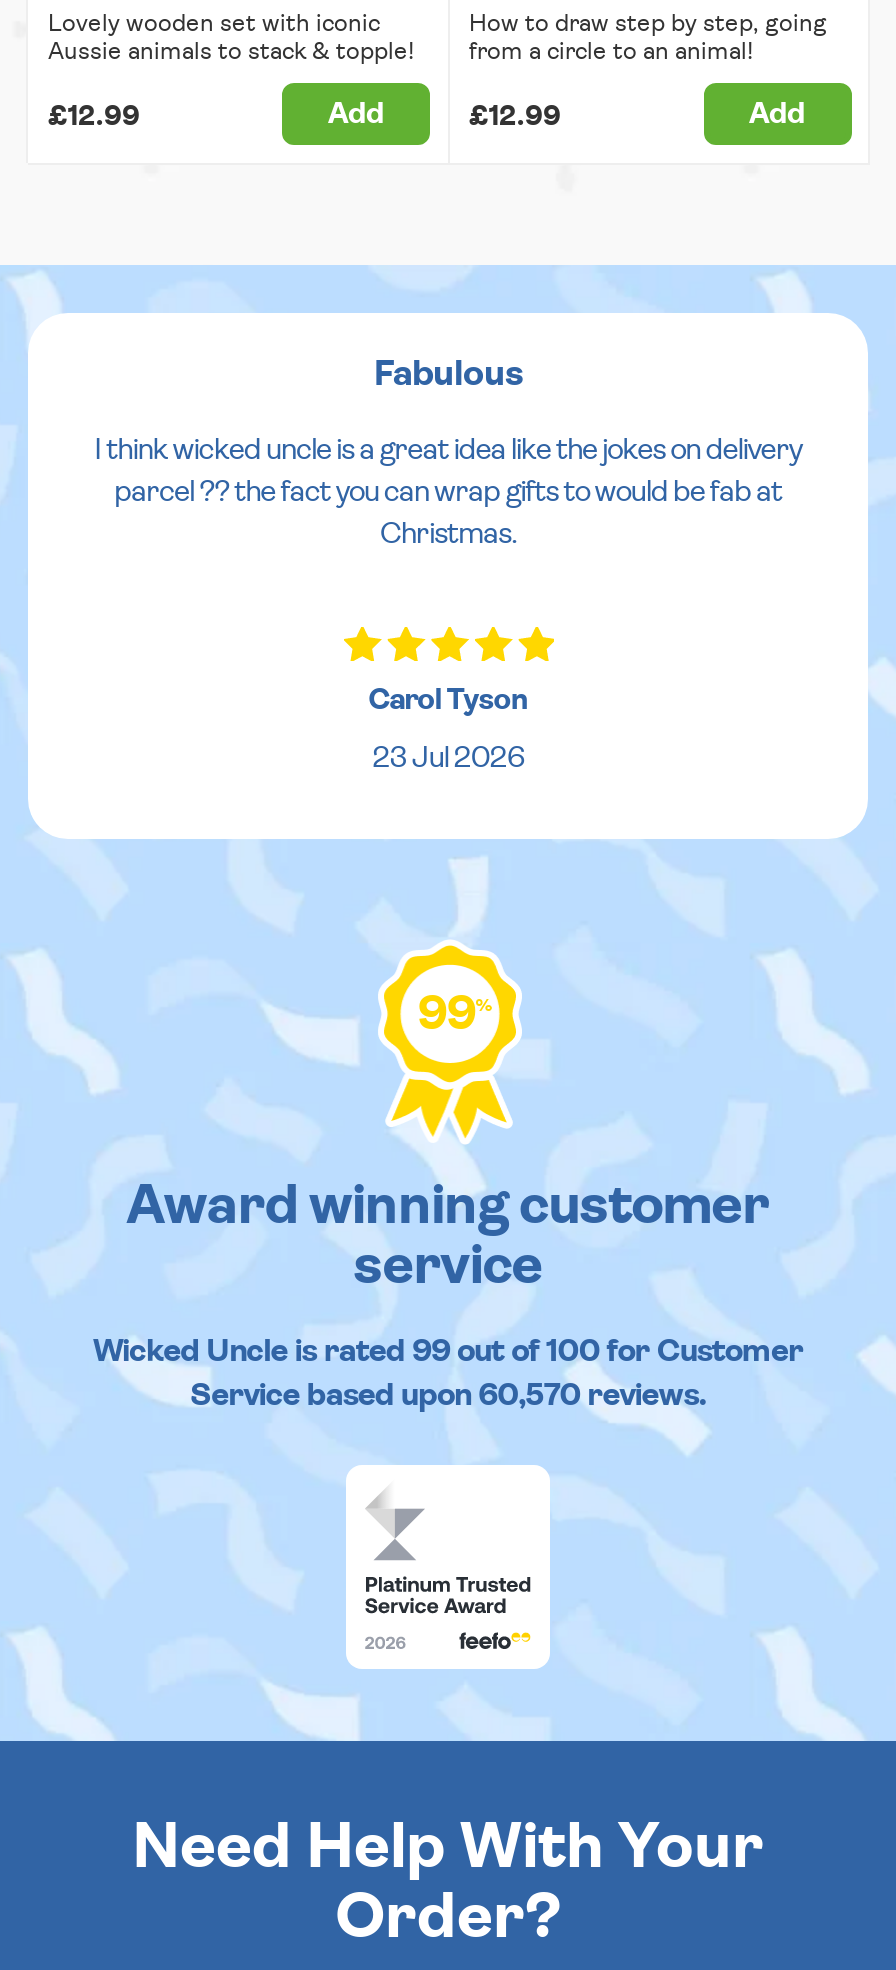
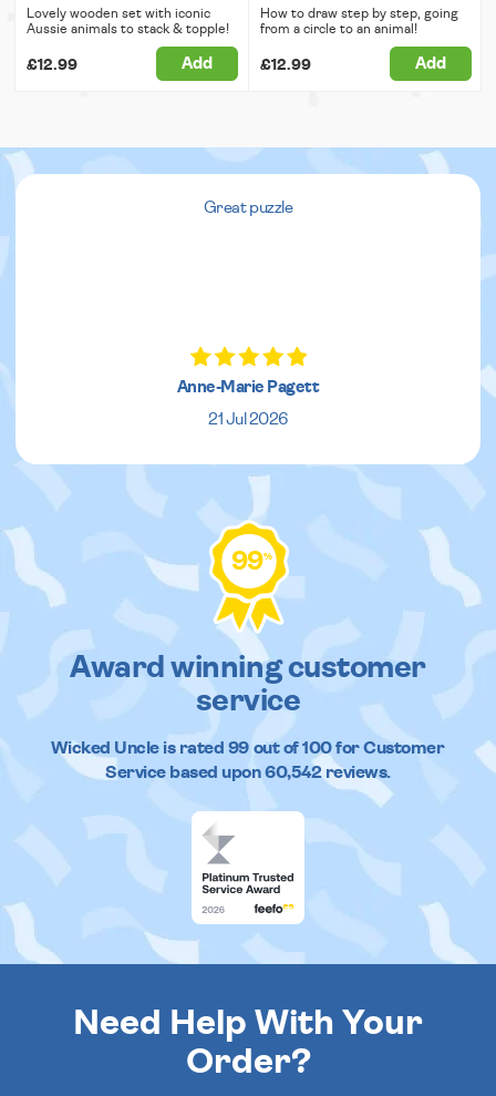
[94,357,802,549] Fabulous | I think wicked uncle is a great idea like the jokes on delivery | parcel ?? the fact you can wrap gifts to would be fab at | Christmas. -> [204,199,292,216] Great puzzle
[368,685,528,773] Carol Tyson | 23 Jul 2026 -> [177,379,319,428] Anne-Marie Pagett | 21 Jul 2026
[190,1379,706,1411] Service based upon 60,570 reviews. -> [105,763,391,781] Service based upon 60,542 reviews.

